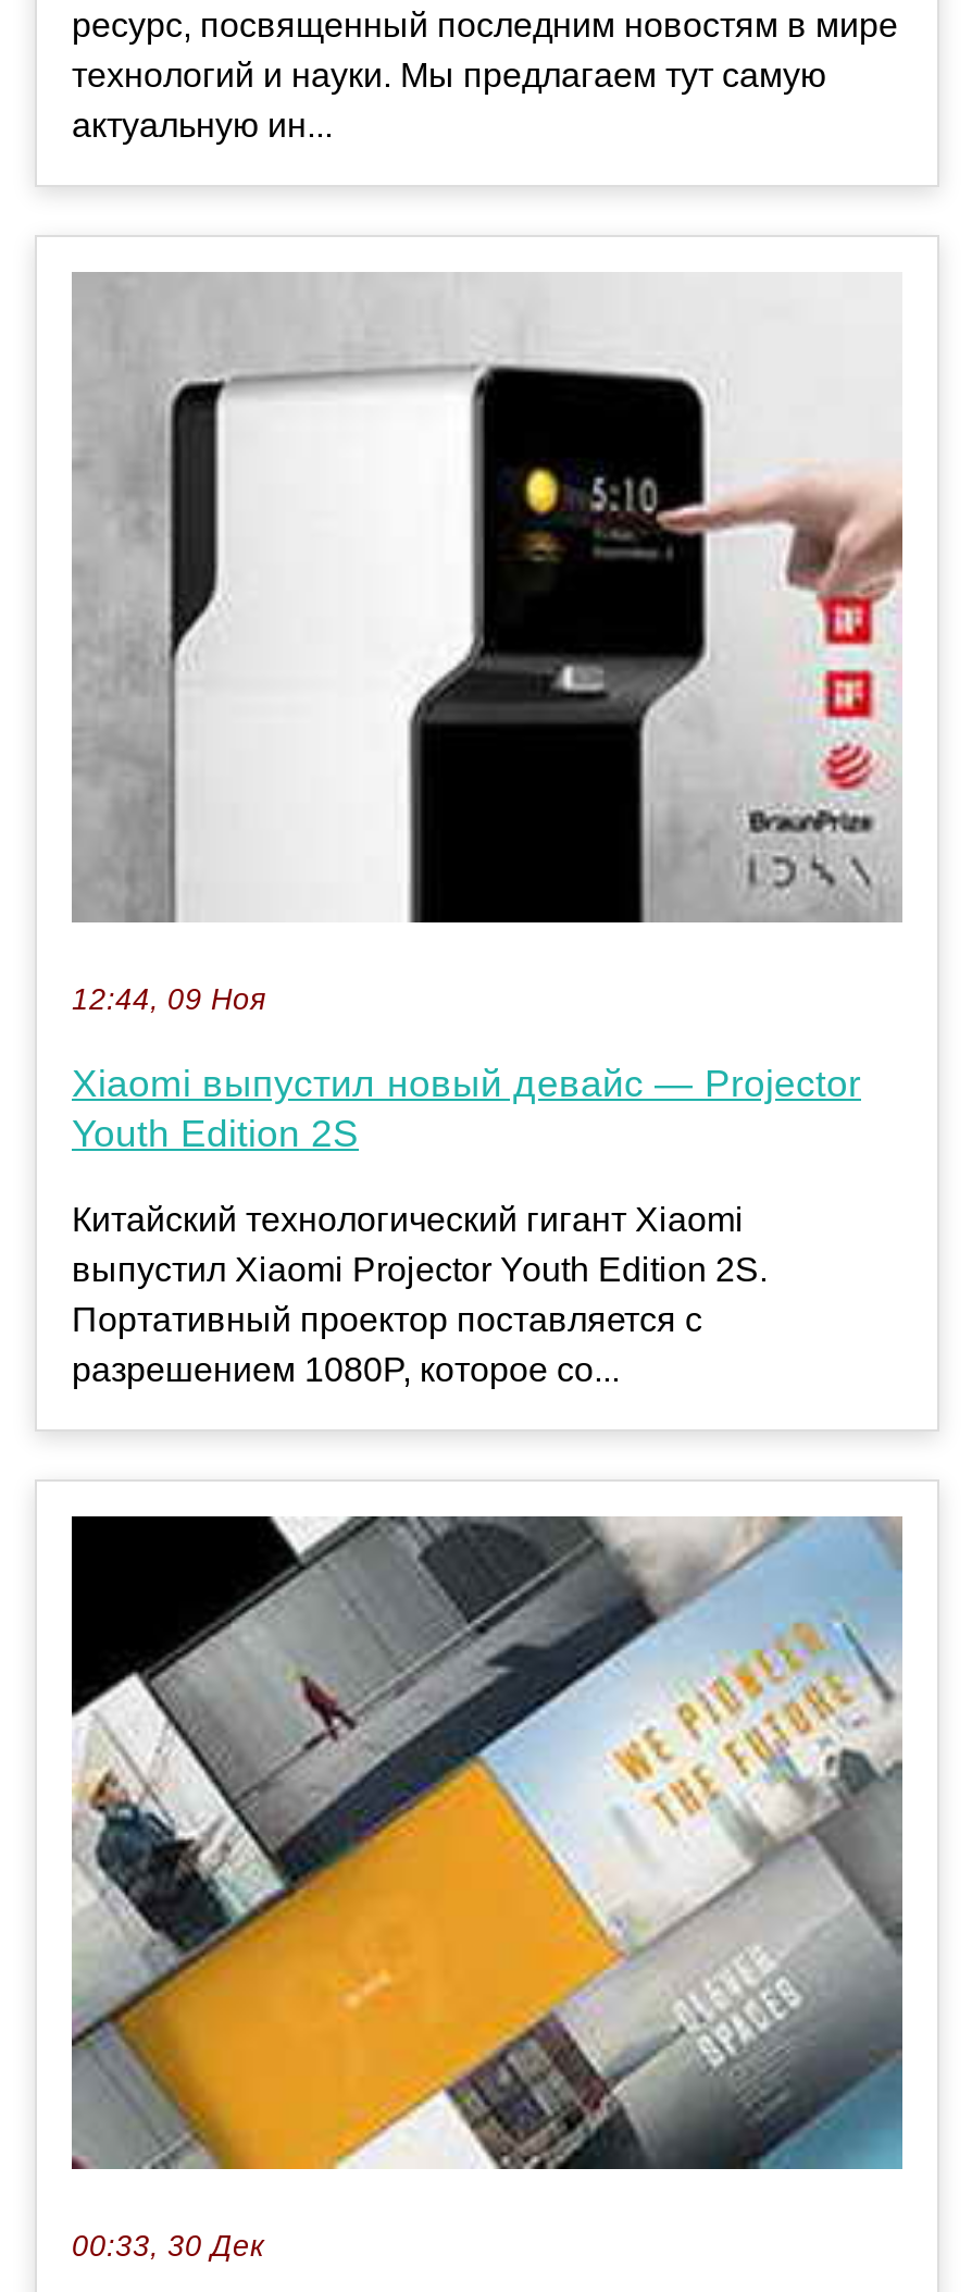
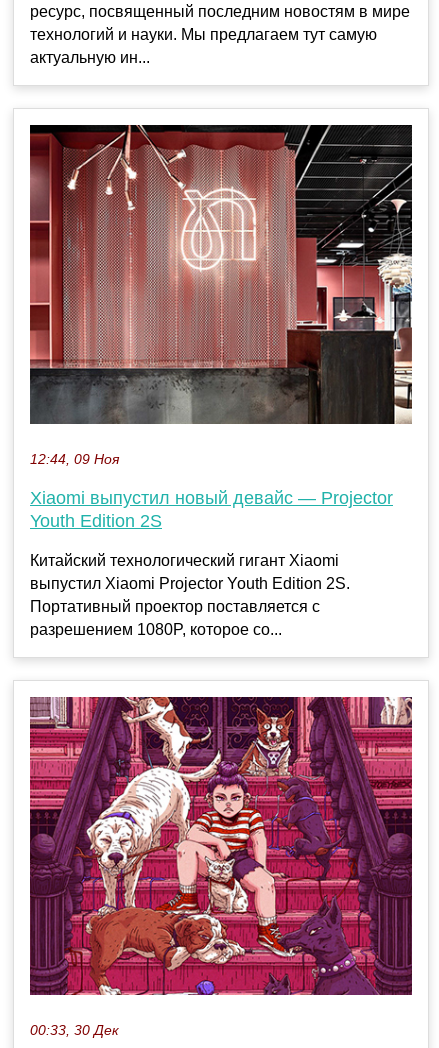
[72,274,905,925] [image] -> [29,124,413,425] [image]
[70,1514,905,2173] [image] -> [29,696,413,996] [image]

